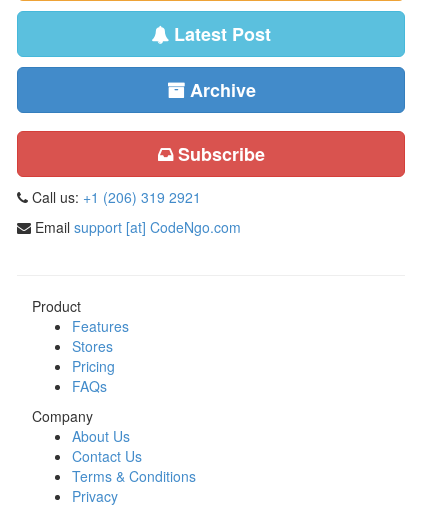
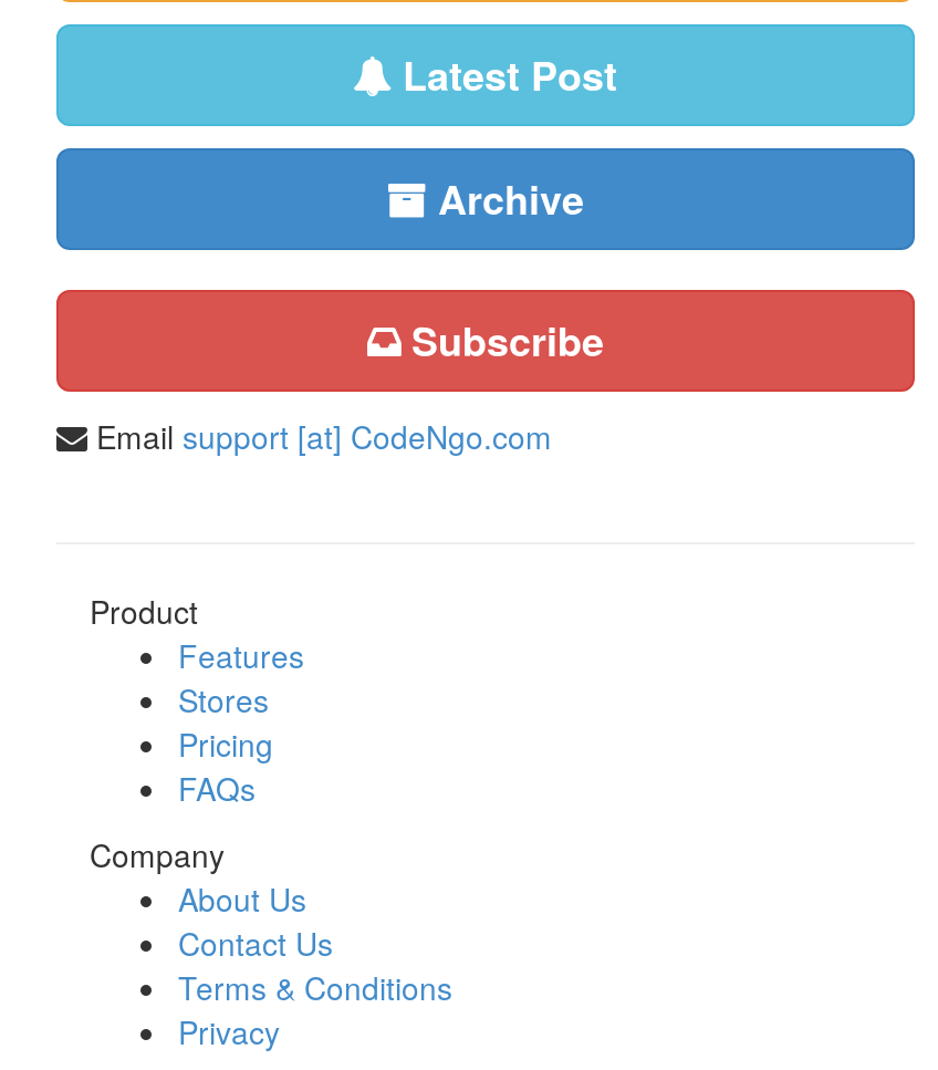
[28,187,201,207] Call us: +1 (206) 319 2921 -> none

